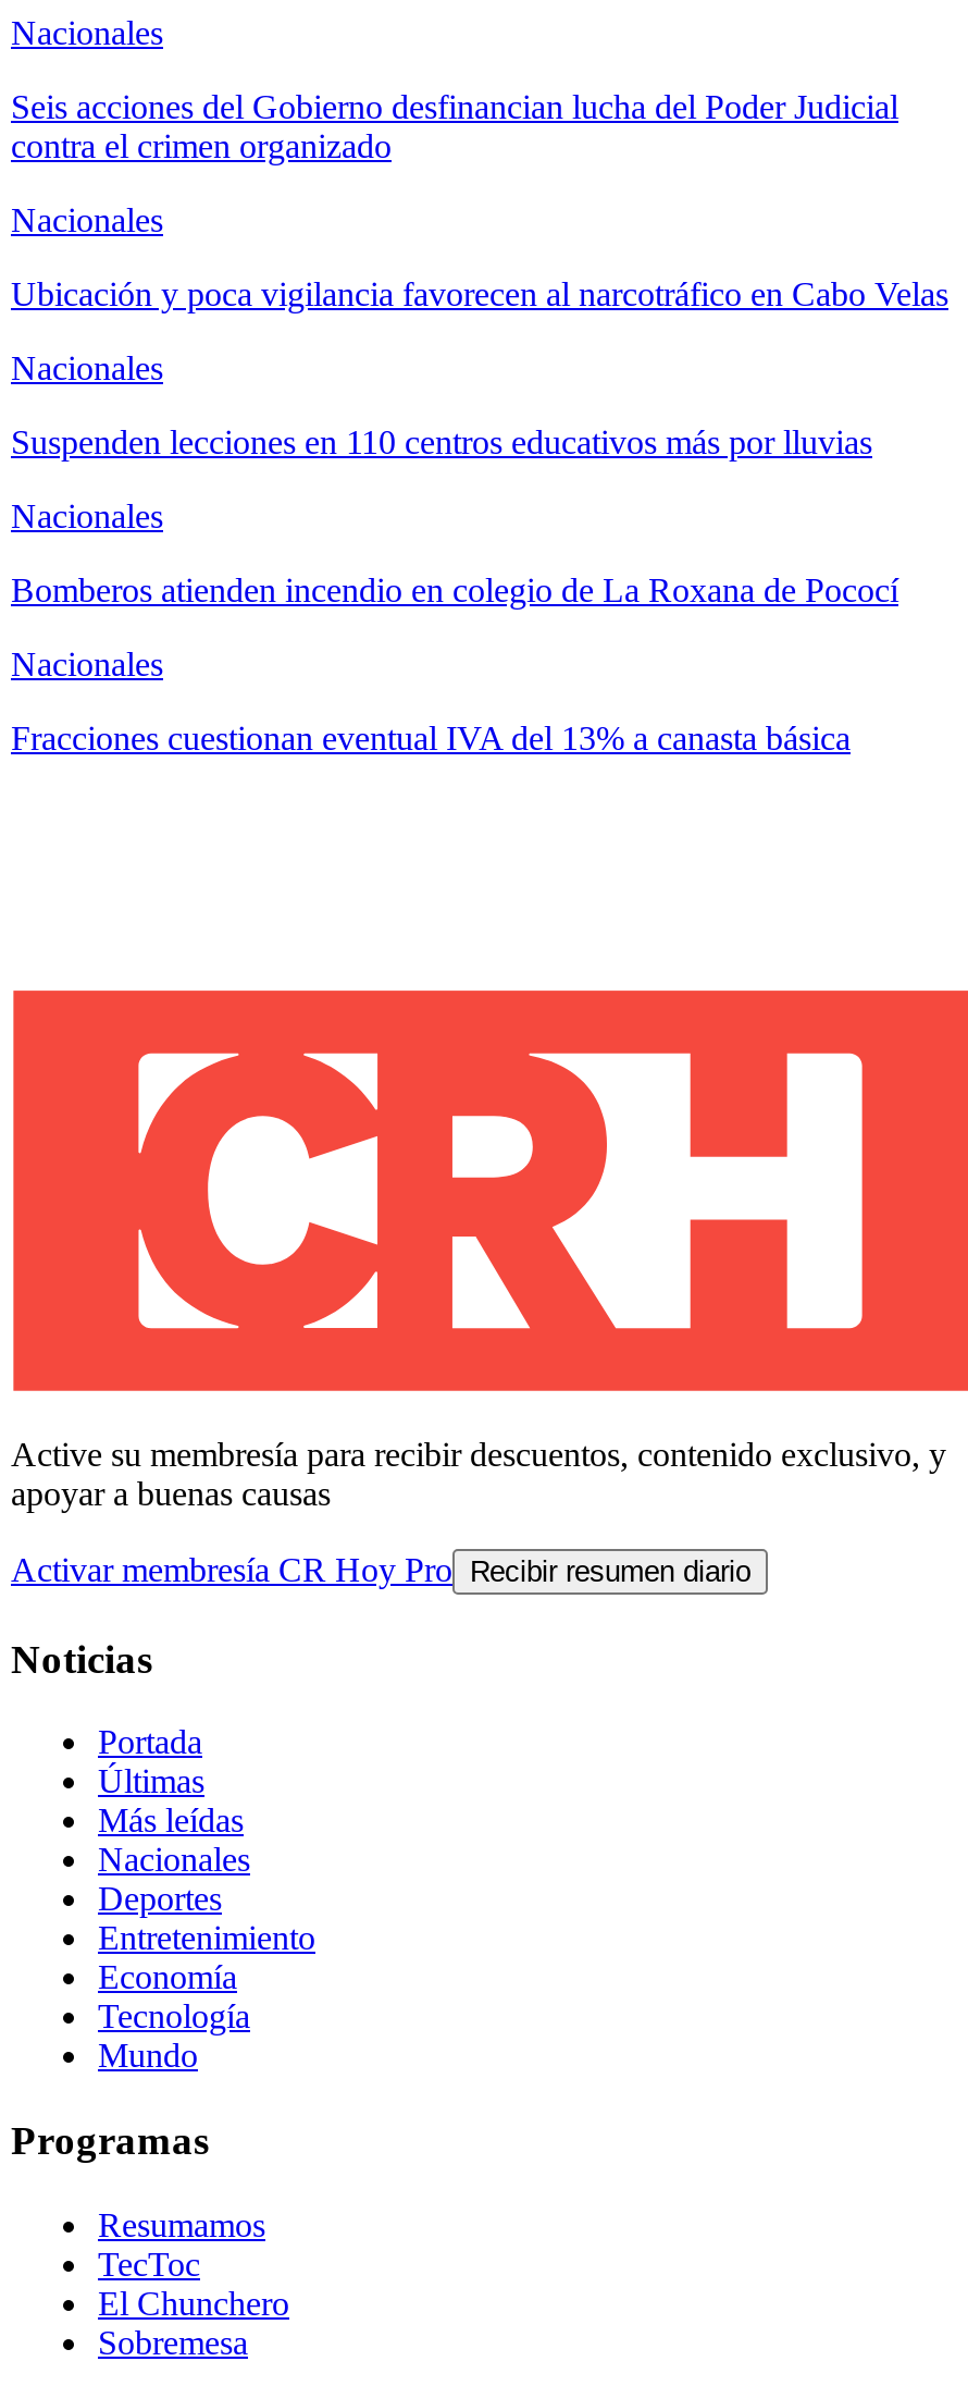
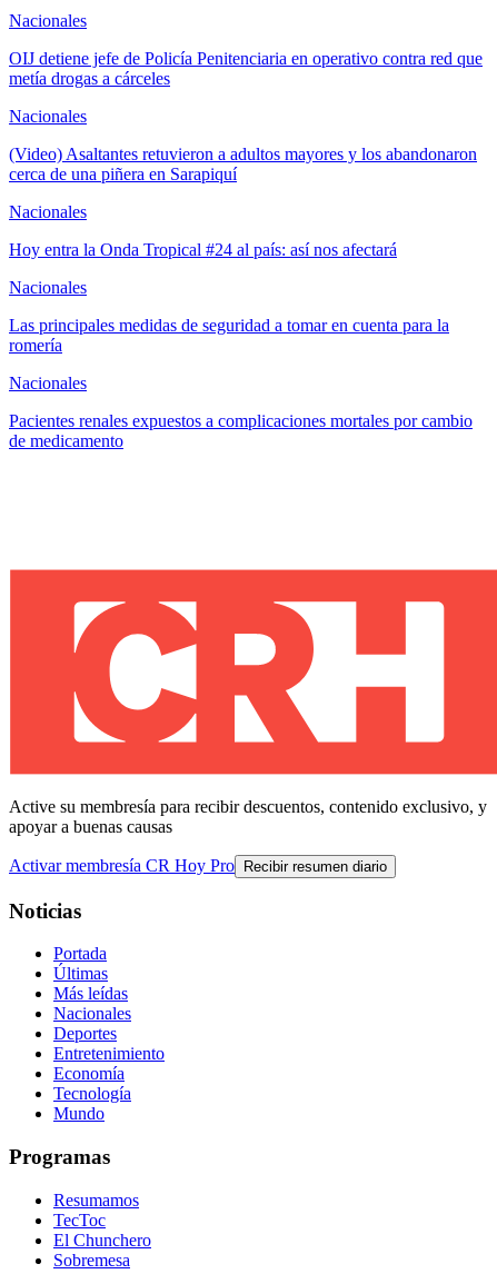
[11,88,898,164] Seis acciones del Gobierno desfinancian lucha del Poder Judicial | contra el crimen organizado -> [9,49,483,88] OIJ detiene jefe de Policía Penitenciaria en operativo contra red que | metía drogas a cárceles
[11,275,948,312] Ubicación y poca vigilancia favorecen al narcotráfico en Cabo Velas -> [9,144,477,183] (Video) Asaltantes retuvieron a adultos mayores y los abandonaron | cerca de una piñera en Sarapiquí
[11,423,872,460] Suspenden lecciones en 110 centros educativos más por lluvias -> [9,240,397,259] Hoy entra la Onda Tropical #24 al país: así nos afectará
[11,571,898,608] Bomberos atienden incendio en colegio de La Roxana de Pococí -> [9,316,449,355] Las principales medidas de seguridad a tomar en cuenta para la | romería
[11,719,851,756] Fracciones cuestionan eventual IVA del 13% a canasta básica -> [9,411,473,450] Pacientes renales expuestos a complicaciones mortales por cambio | de medicamento

